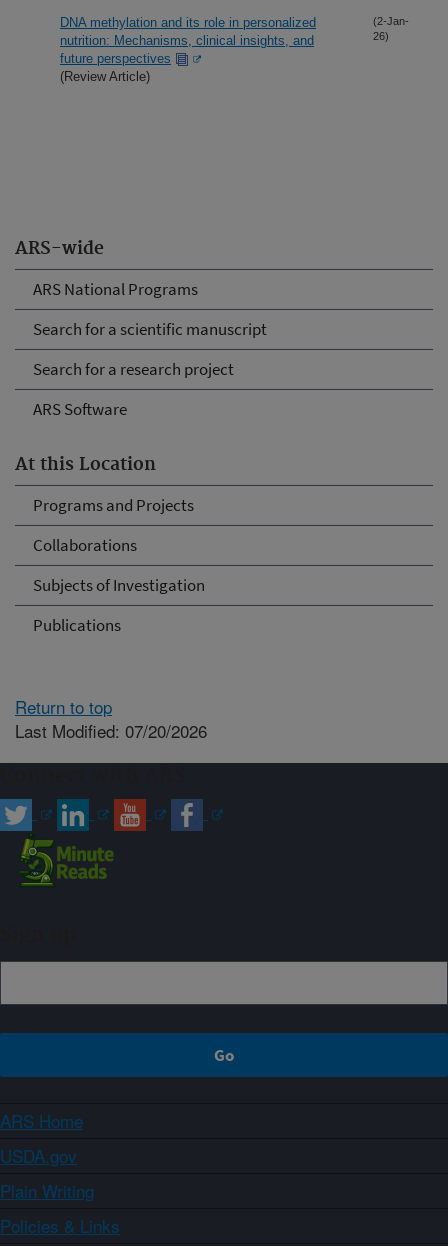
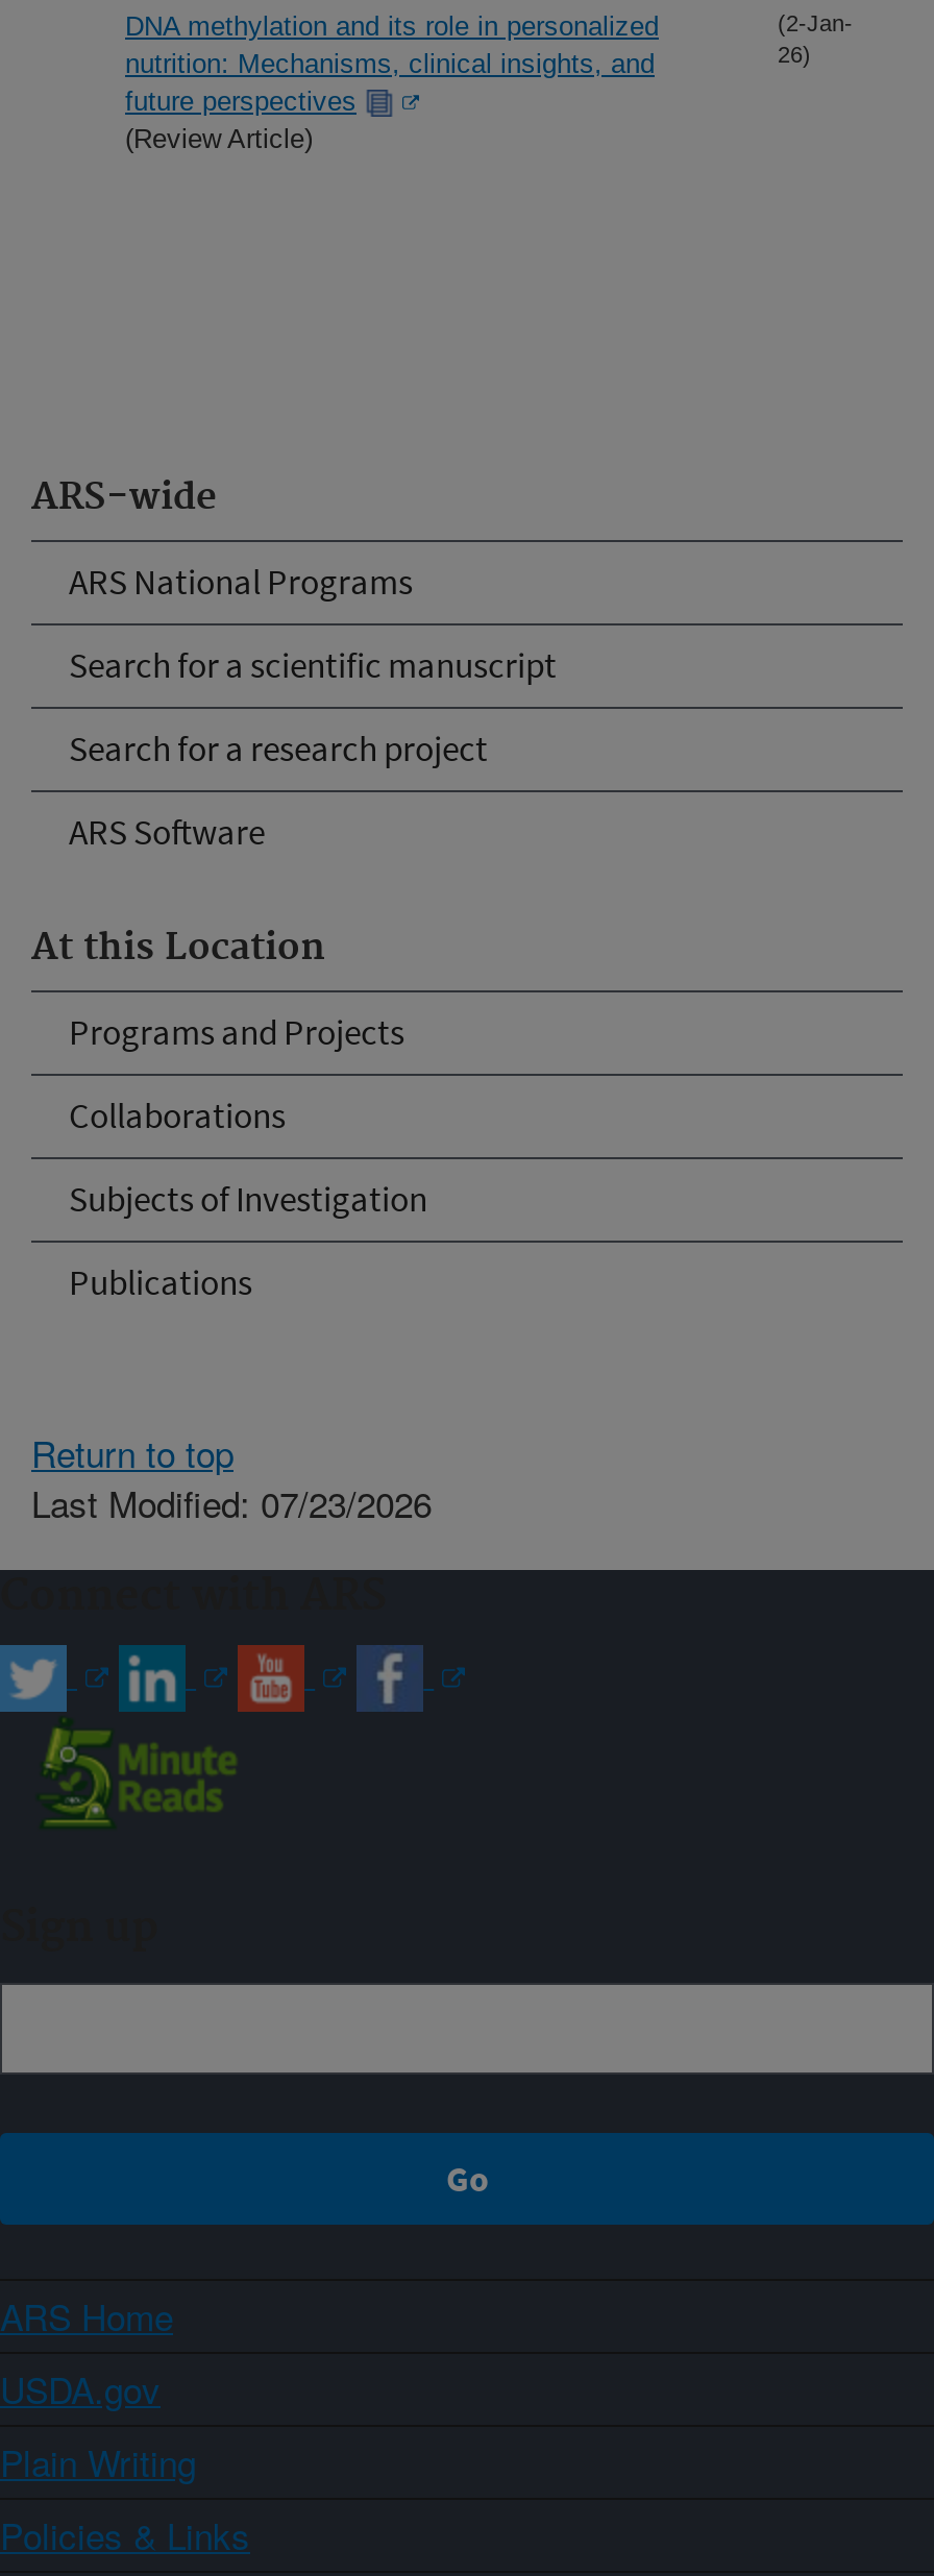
[15,717,207,742] Last Modified: 07/20/2026 -> [31,1475,432,1527] Last Modified: 07/23/2026

